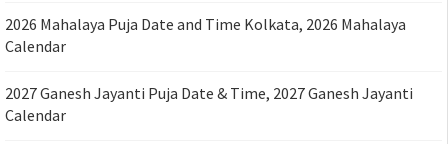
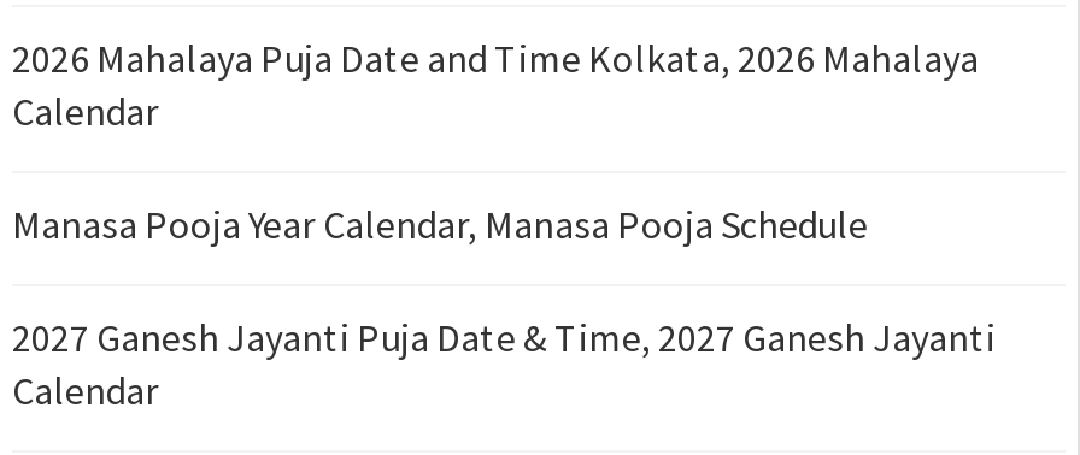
none -> [12,200,868,248] Manasa Pooja Year Calendar, Manasa Pooja Schedule

